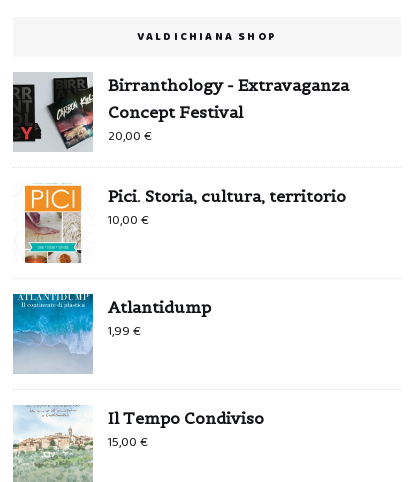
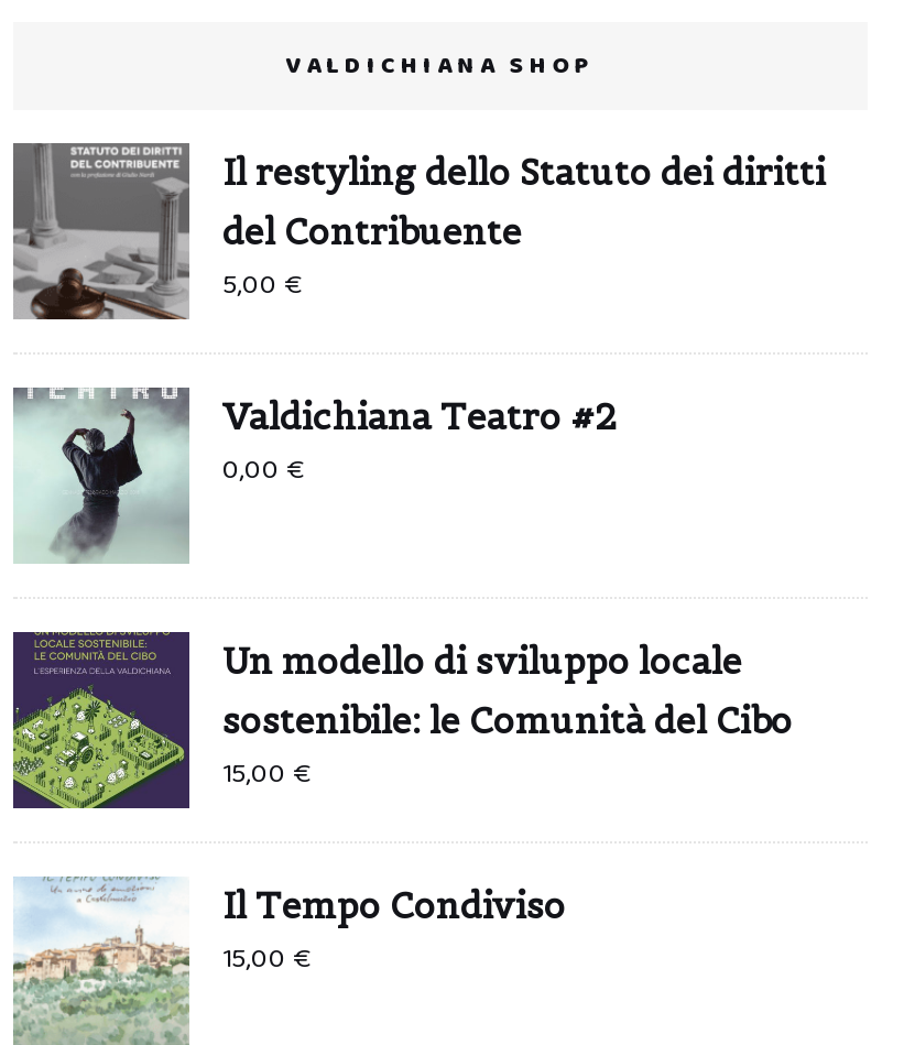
[13,73,349,153] [image] | Birranthology - Extravaganza | Concept Festival | 20,00 € -> [11,142,826,323] [image] | Il restyling dello Statuto dei diritti | del Contribuente | 5,00 €
[13,184,346,264] [image] | Pici. Storia, cultura, territorio | 10,00 € -> [11,387,617,565] [image] | Valdichiana Teatro #2 | 0,00 €
[12,293,211,374] [image] | Atlantidump | 1,99 € -> [11,629,793,812] [image] | Un modello di sviluppo locale | sostenibile: le Comunità del Cibo | 15,00 €

